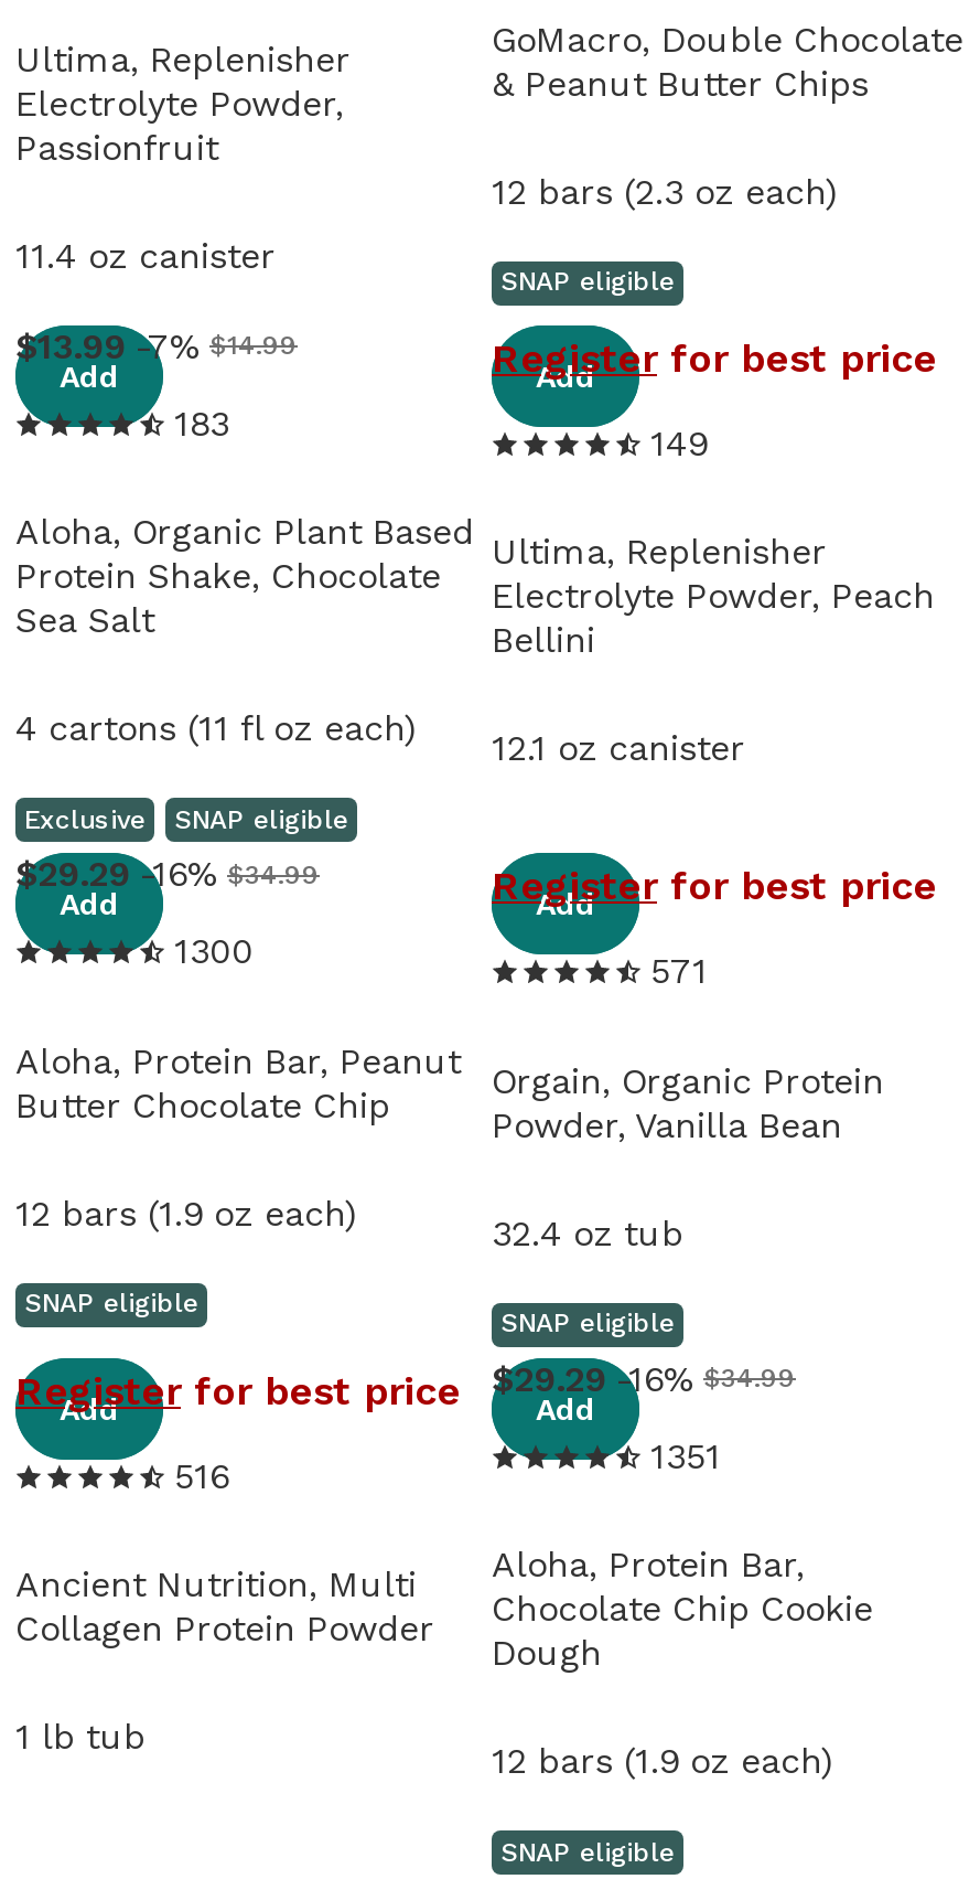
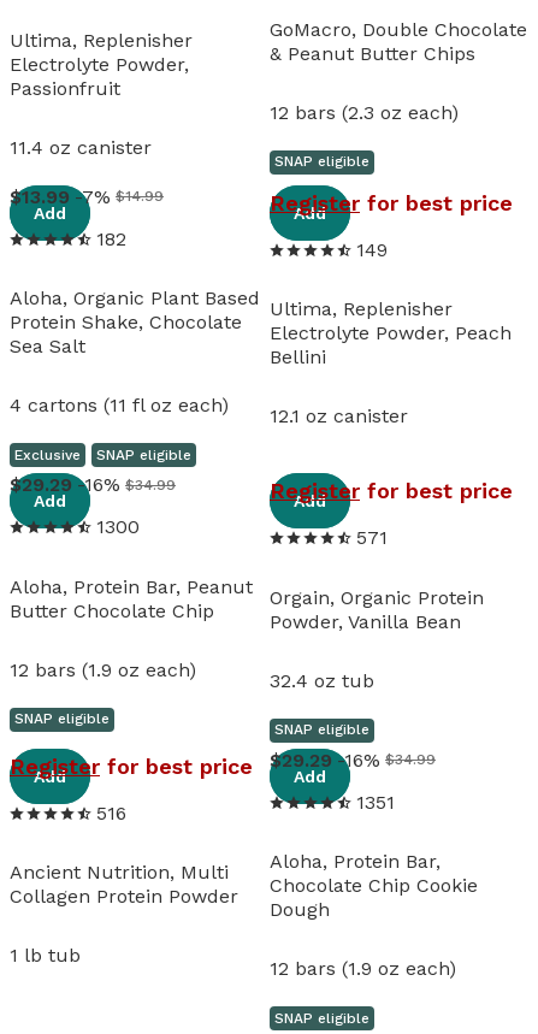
[174,402,229,444] 183 -> [96,227,126,250] 182

